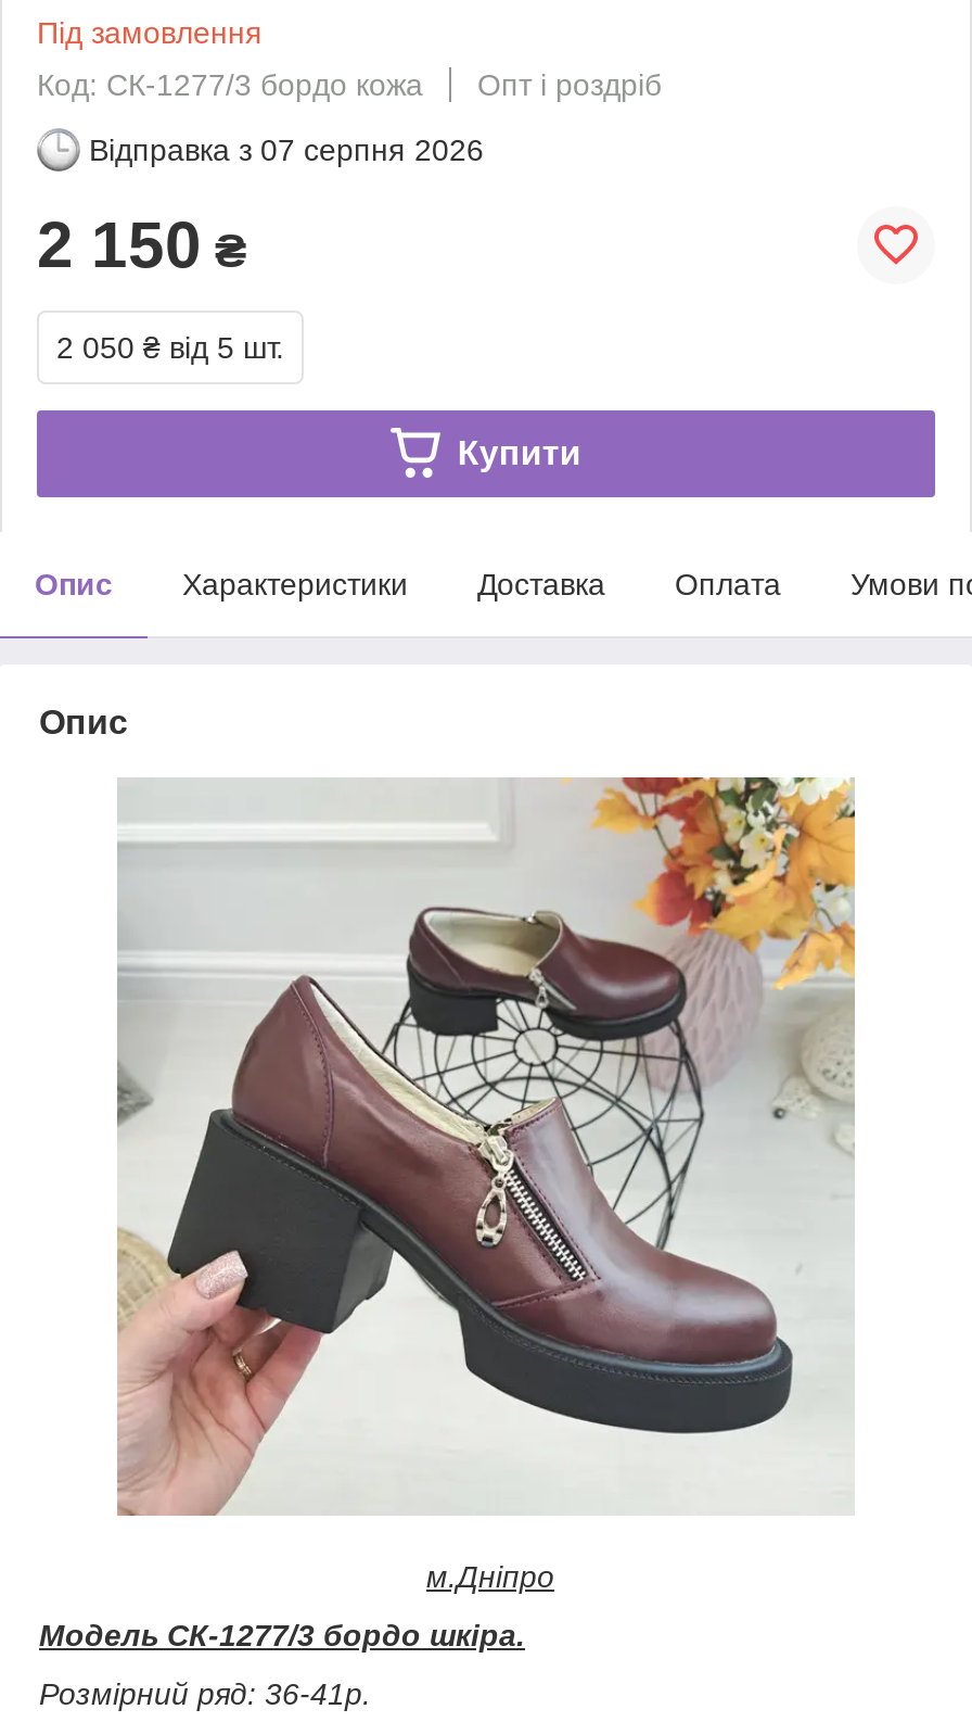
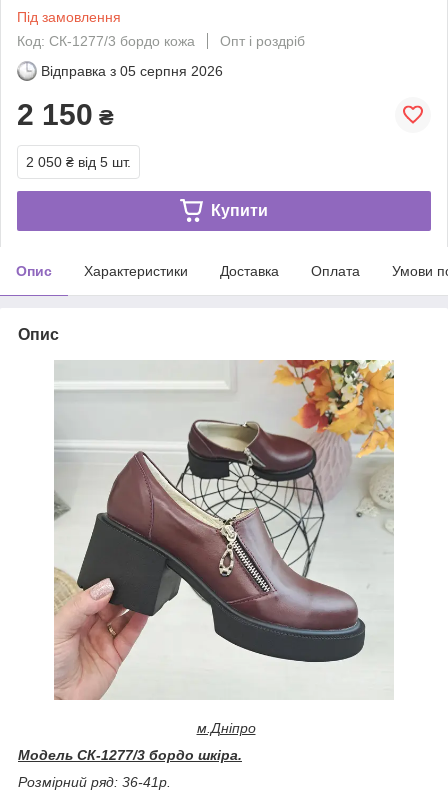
[89,132,484,167] Відправка з 07 серпня 2026 -> [41,63,223,79] Відправка з 05 серпня 2026

